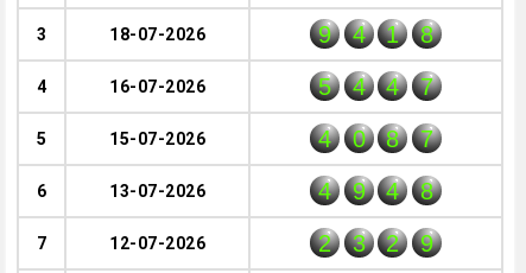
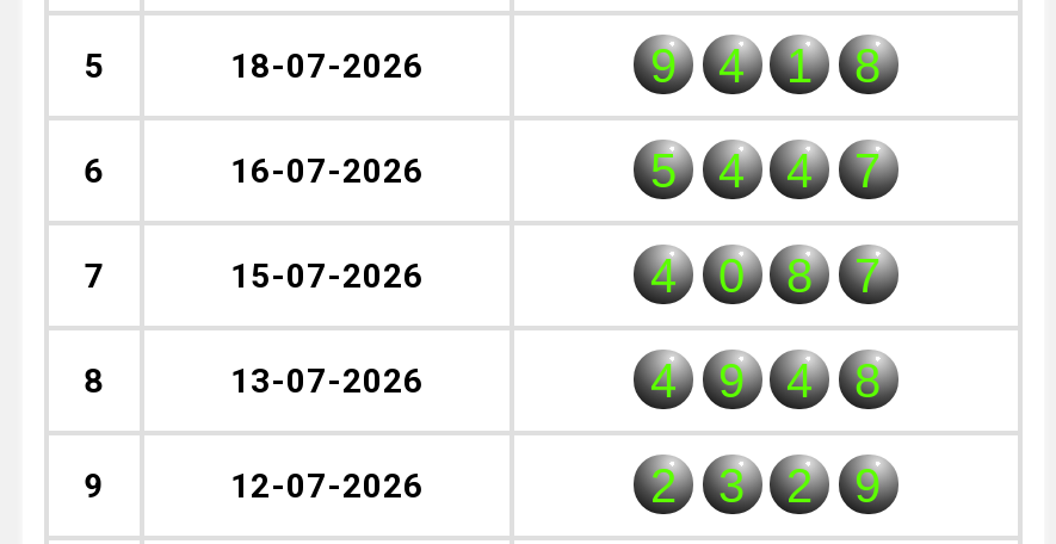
[37,25,47,44] 3 -> [84,46,104,84] 5
[37,77,47,96] 4 -> [84,151,104,189] 6
[37,129,47,148] 5 -> [84,256,104,294] 7
[37,181,47,200] 6 -> [84,361,104,399] 8
[37,234,47,253] 7 -> [84,466,104,504] 9

